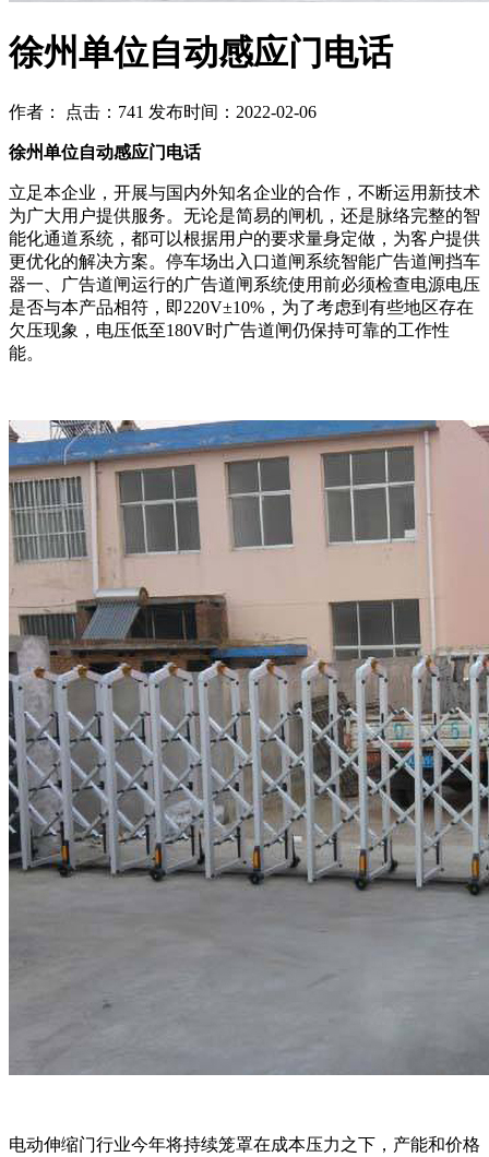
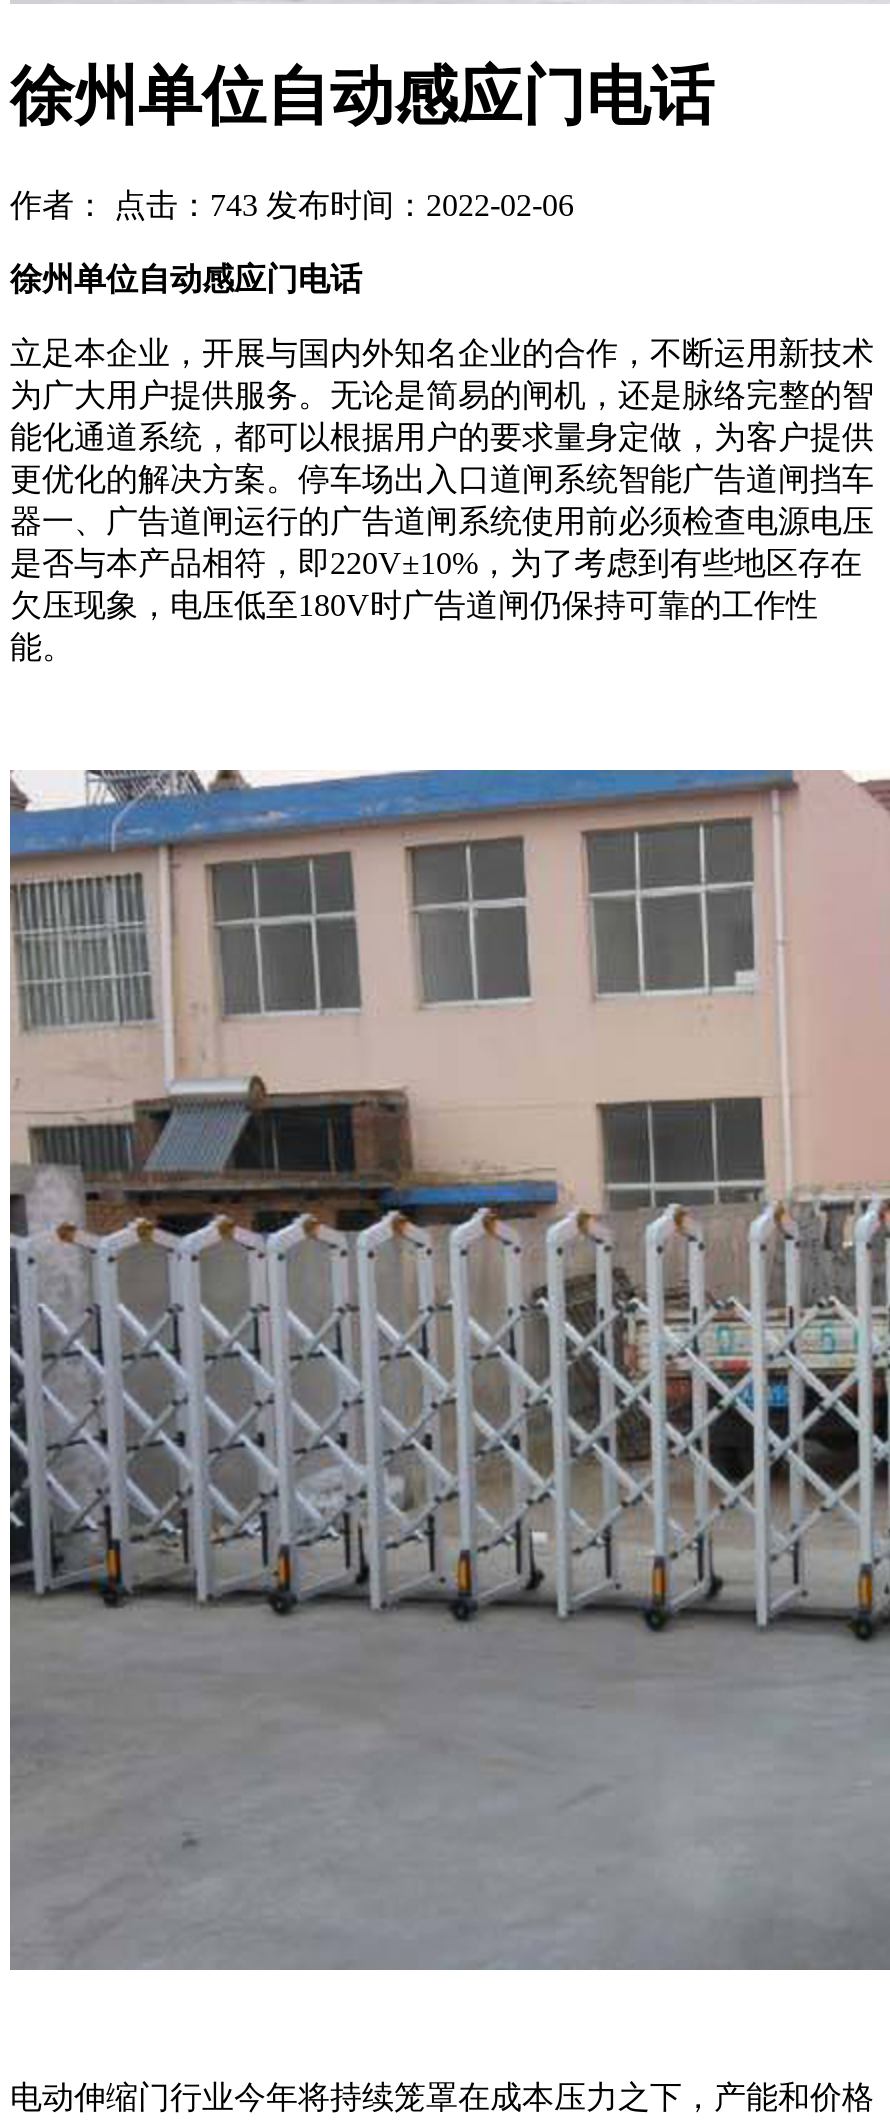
[9,102,317,121] 作者： 点击：741 发布时间：2022-02-06 -> [10,188,574,222] 作者： 点击：743 发布时间：2022-02-06

